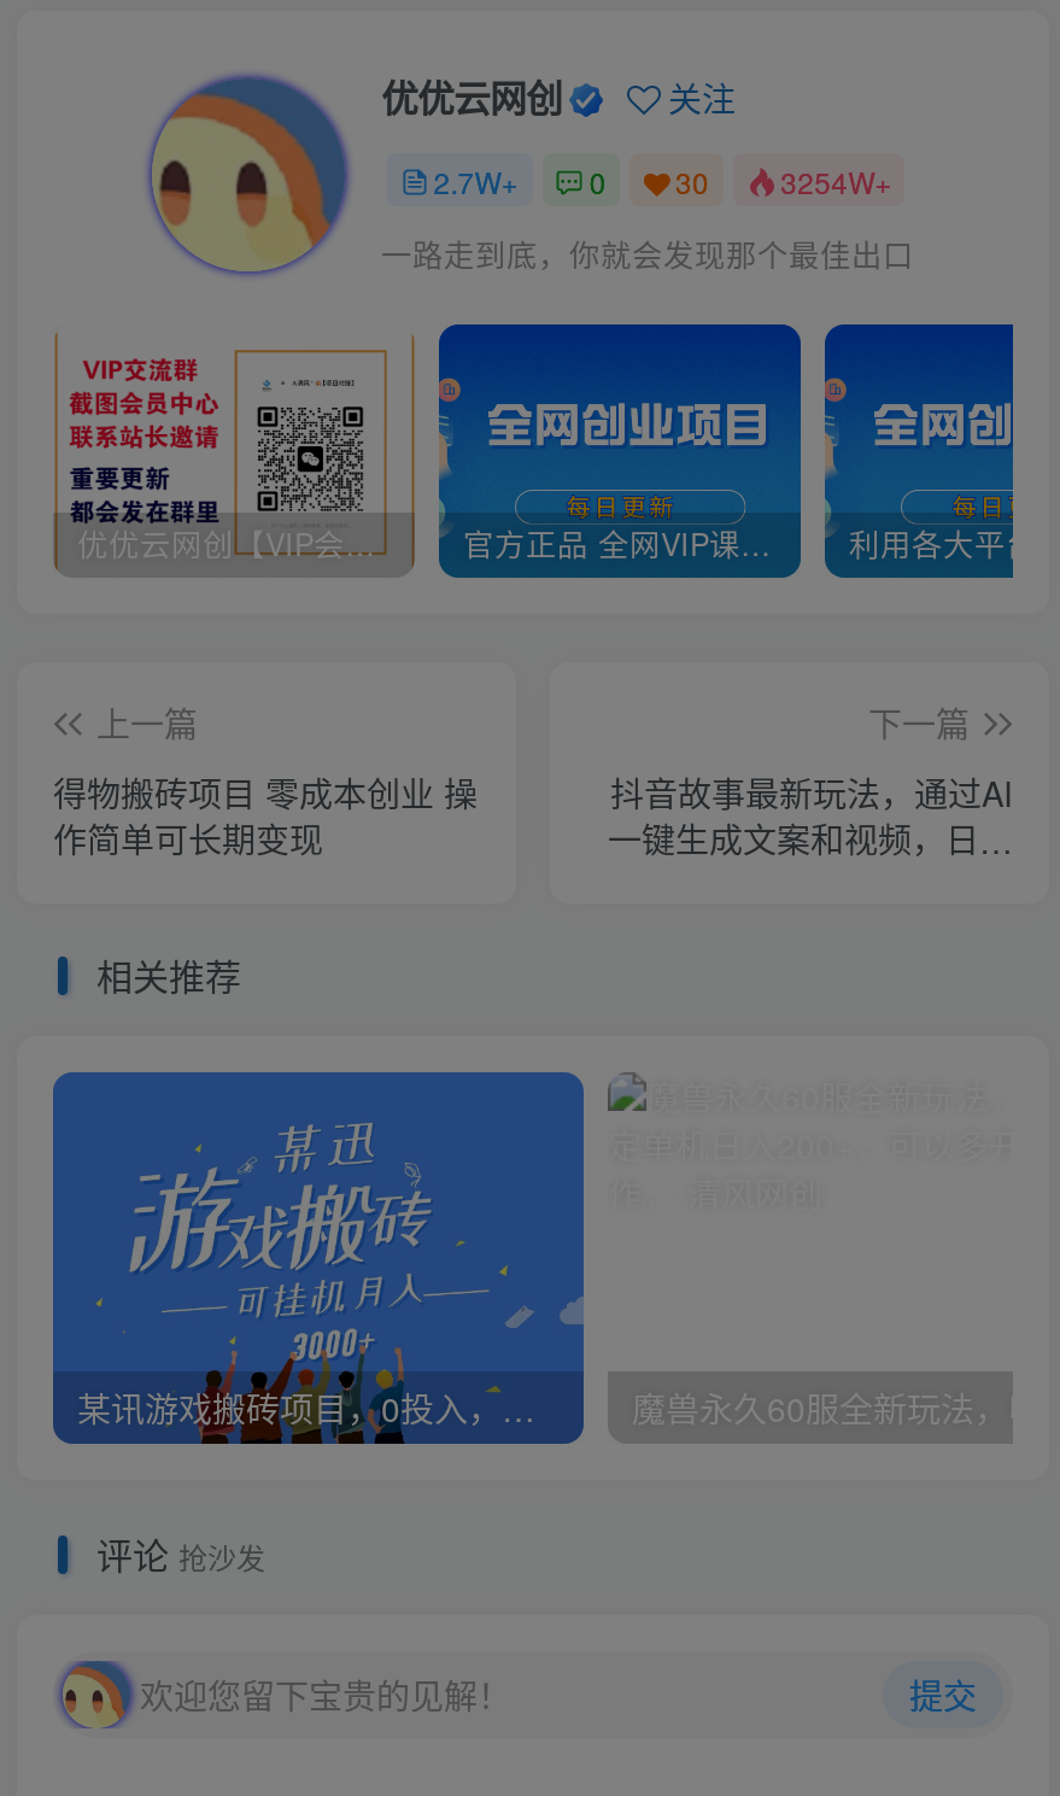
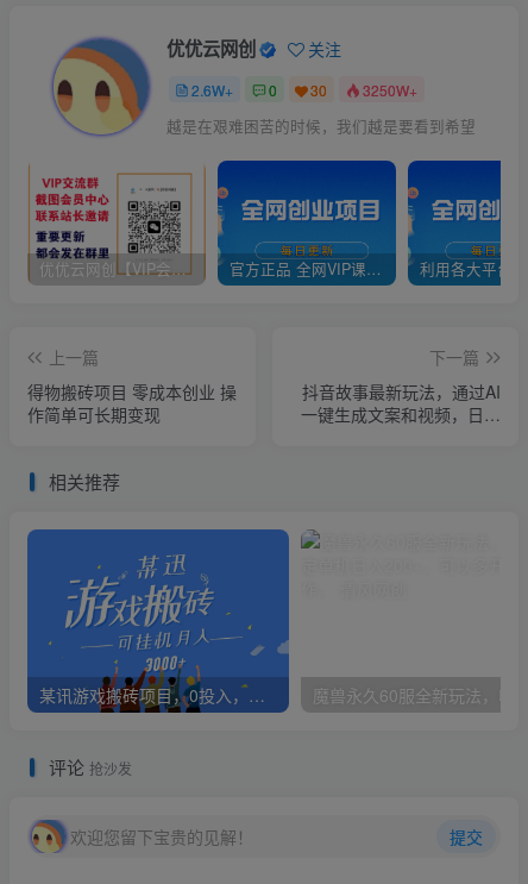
[101,71,914,279] [image] | 一路走到底，你就会发现那个最佳出口 -> [50,36,475,138] [image] | 越是在艰难困苦的时候，我们越是要看到希望
[434,159,518,200] 2.7W+ -> [192,79,233,99] 2.6W+
[780,159,891,200] 3254W+ -> [363,79,418,99] 3250W+

